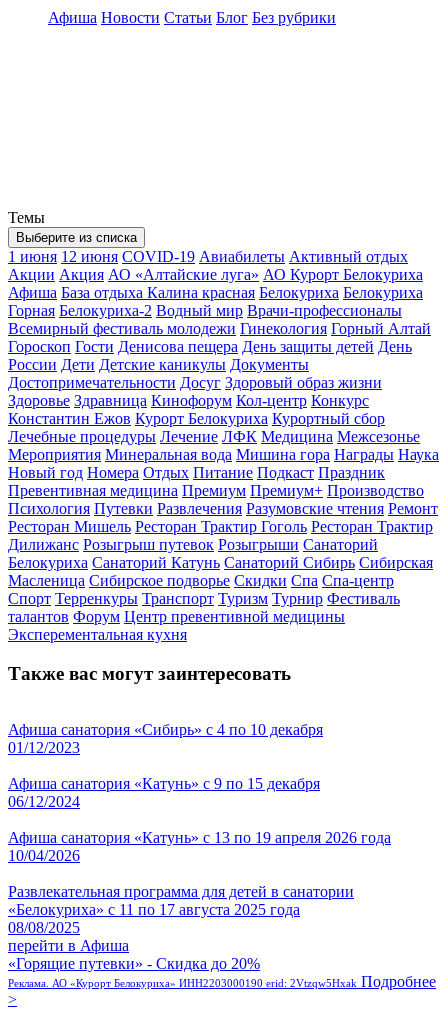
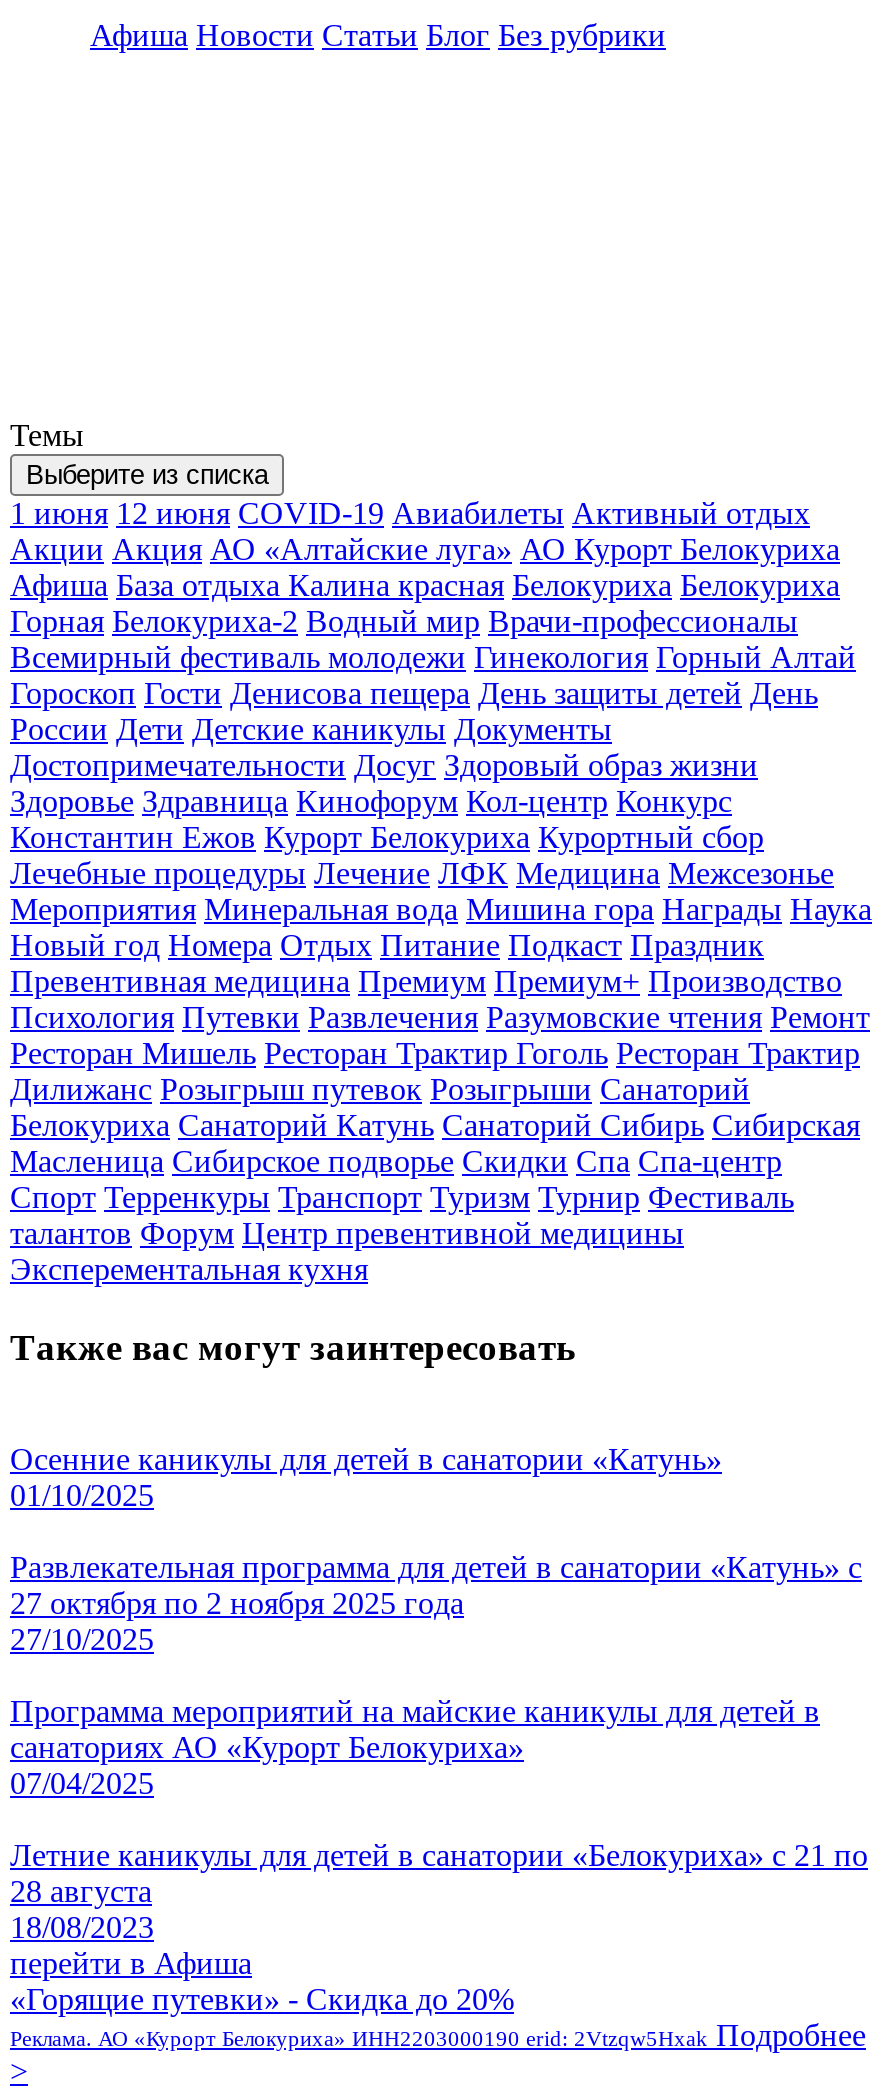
[8,721,323,756] Афиша санатория «Сибирь» с 4 по 10 декабря | 01/12/2023 -> [10,1443,722,1513] Осенние каникулы для детей в санатории «Катунь» | 01/10/2025
[8,775,320,810] Афиша санатория «Катунь» с 9 по 15 декабря | 06/12/2024 -> [10,1551,862,1657] Развлекательная программа для детей в санатории «Катунь» с | 27 октября по 2 ноября 2025 года | 27/10/2025
[8,829,391,864] Афиша санатория «Катунь» с 13 по 19 апреля 2026 года | 10/04/2026 -> [10,1695,820,1801] Программа мероприятий на майские каникулы для детей в | санаториях АО «Курорт Белокуриха» | 07/04/2025
[8,883,354,936] Развлекательная программа для детей в санатории | «Белокуриха» с 11 по 17 августа 2025 года | 08/08/2025 -> [10,1839,868,1945] Летние каникулы для детей в санатории «Белокуриха» с 21 по | 28 августа | 18/08/2023

